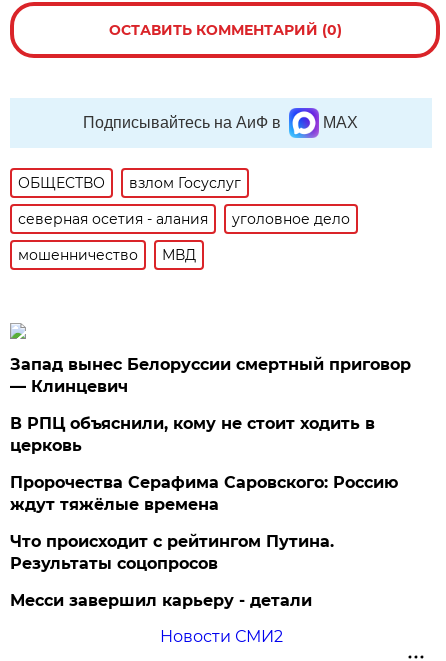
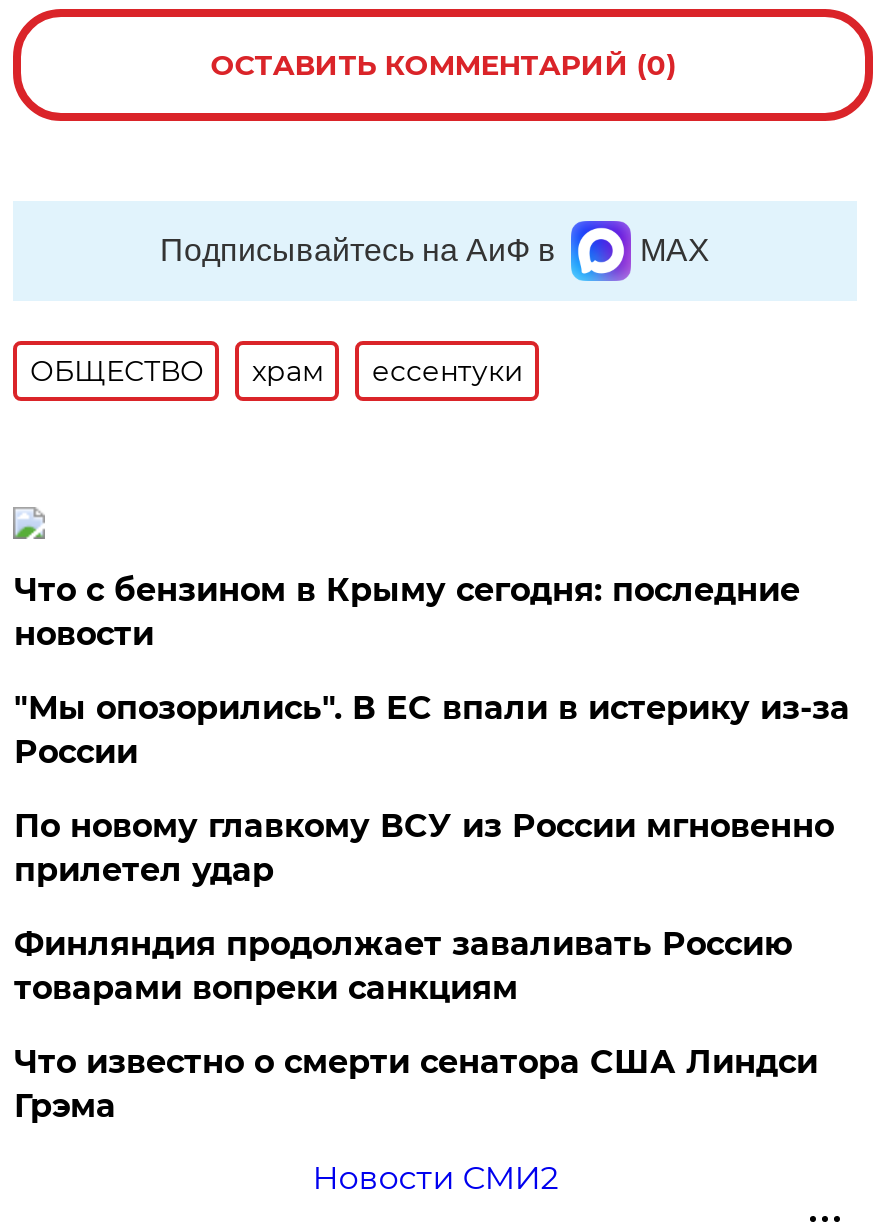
[18,174,350,264] взлом Госуслуг | северная осетия - алания | уголовное дело | мошенничество | МВД -> [252,353,524,389] храм | ессентуки
[10,355,411,610] Запад вынес Белоруссии смертный приговор | — Клинцевич | В РПЦ объяснили, кому не стоит ходить в | церковь | Пророчества Серафима Саровского: Россию | ждут тяжёлые времена | Что происходит с рейтингом Путина. | Результаты соцопросов | Месси завершил карьеру - детали -> [14,571,850,1125] Что с бензином в Крыму сегодня: последние | новости | "Мы опозорились". В ЕС впали в истерику из-за | России | По новому главкому ВСУ из России мгновенно | прилетел удар | Финляндия продолжает заваливать Россию | товарами вопреки санкциям | Что известно о смерти сенатора США Линдси | Грэма

